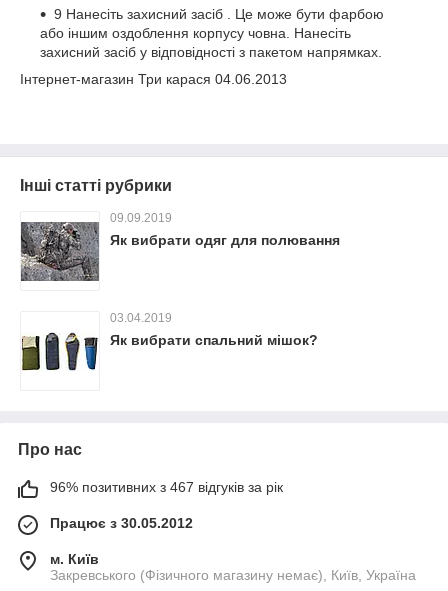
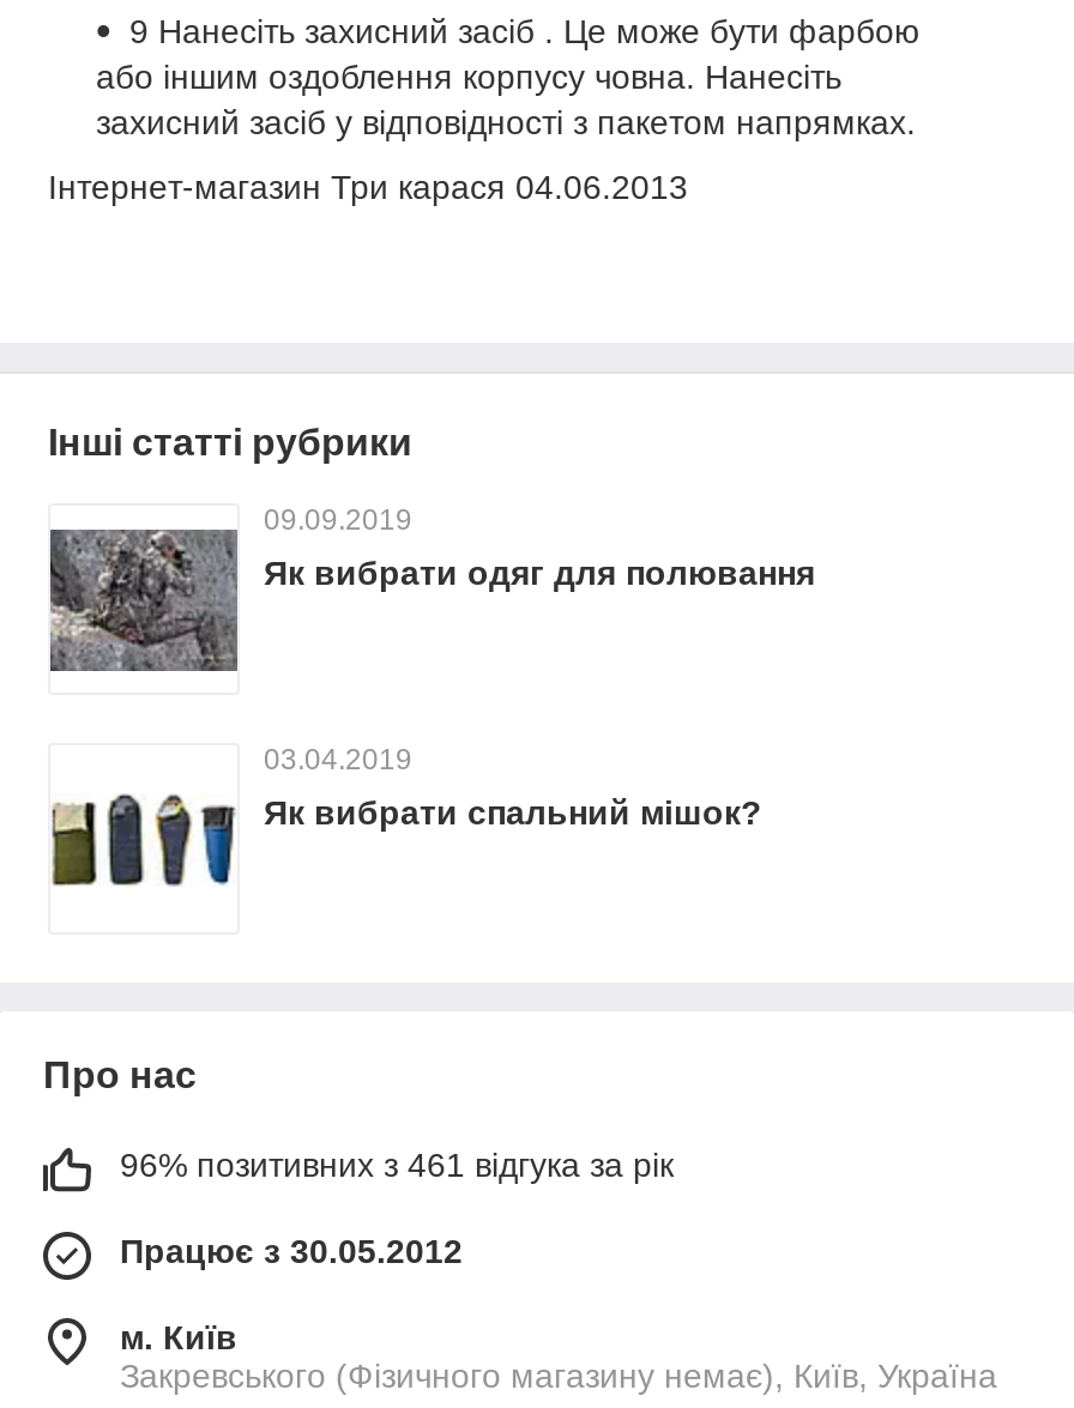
[50,479,283,495] 96% позитивних з 467 відгуків за рік -> [120,1146,674,1184] 96% позитивних з 461 відгука за рік

